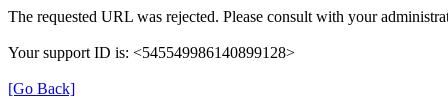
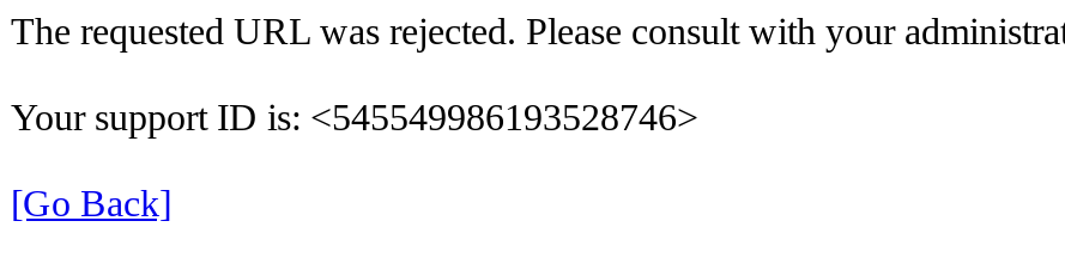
[8,44,295,61] Your support ID is: <545549986140899128> -> [11,97,698,137] Your support ID is: <545549986193528746>

